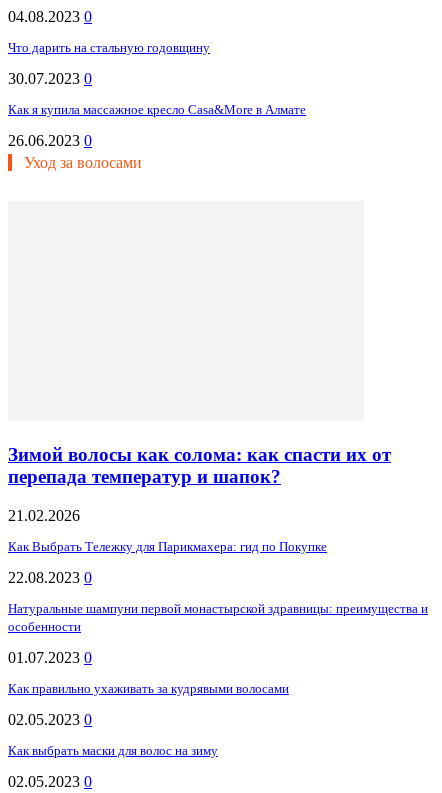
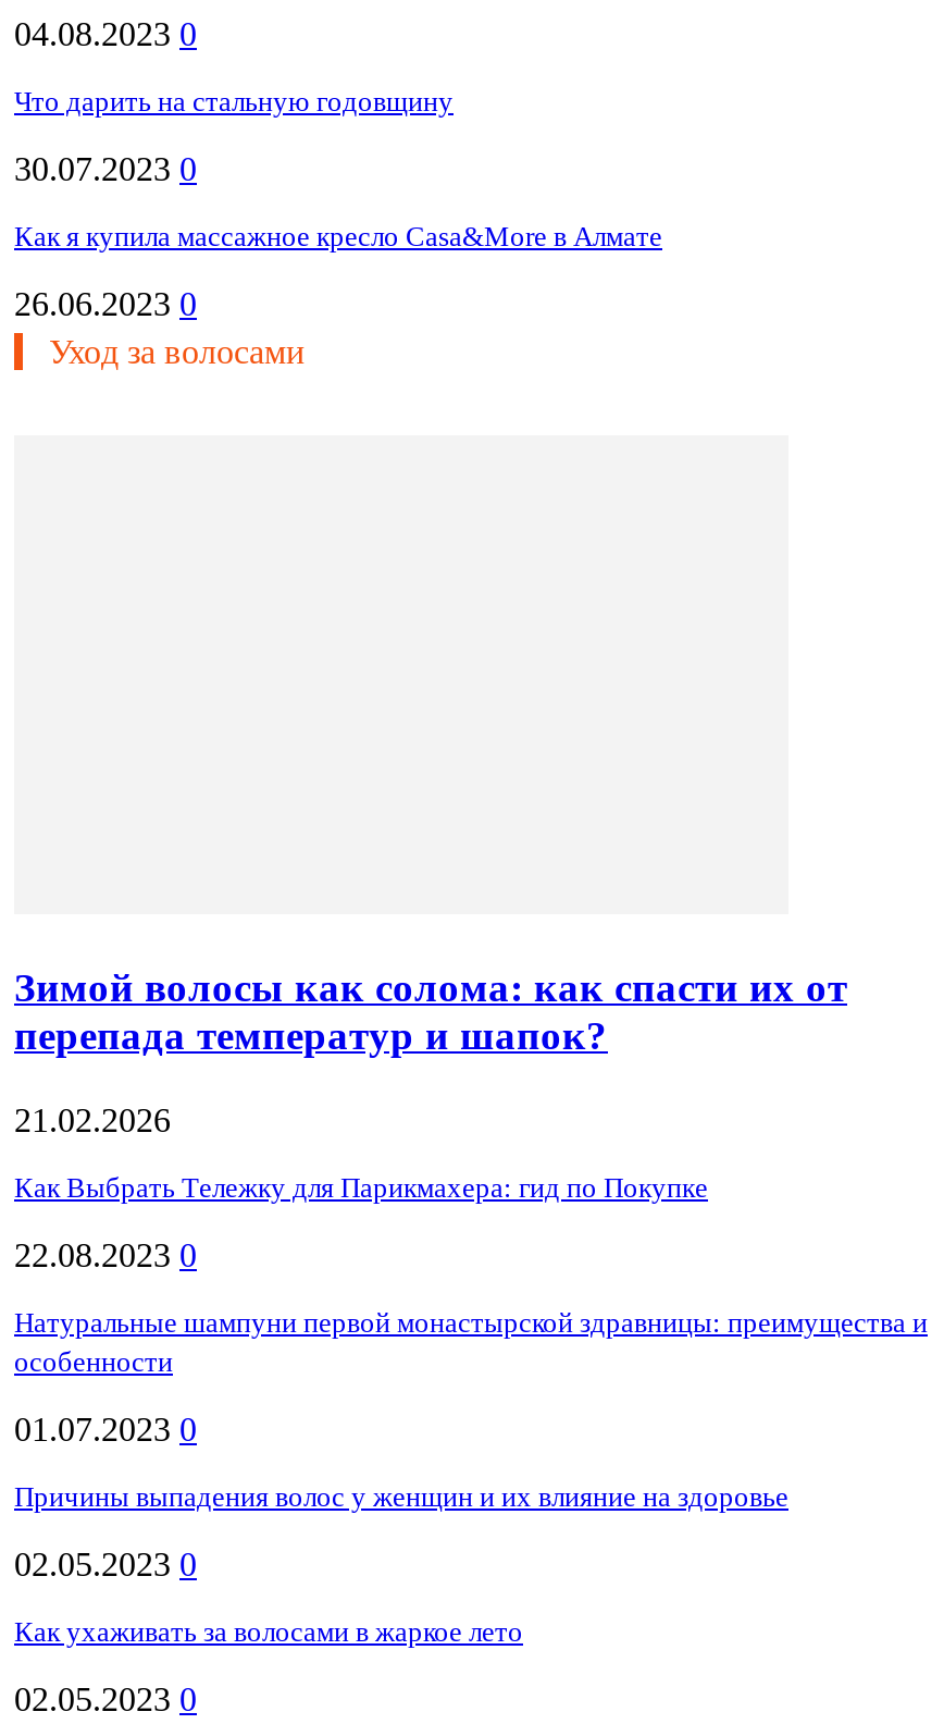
[8,681,289,696] Как правильно ухаживать за кудрявыми волосами -> [14,1479,788,1512] Причины выпадения волос у женщин и их влияние на здоровье
[8,743,218,758] Как выбрать маски для волос на зиму -> [14,1614,523,1647] Как ухаживать за волосами в жаркое лето

